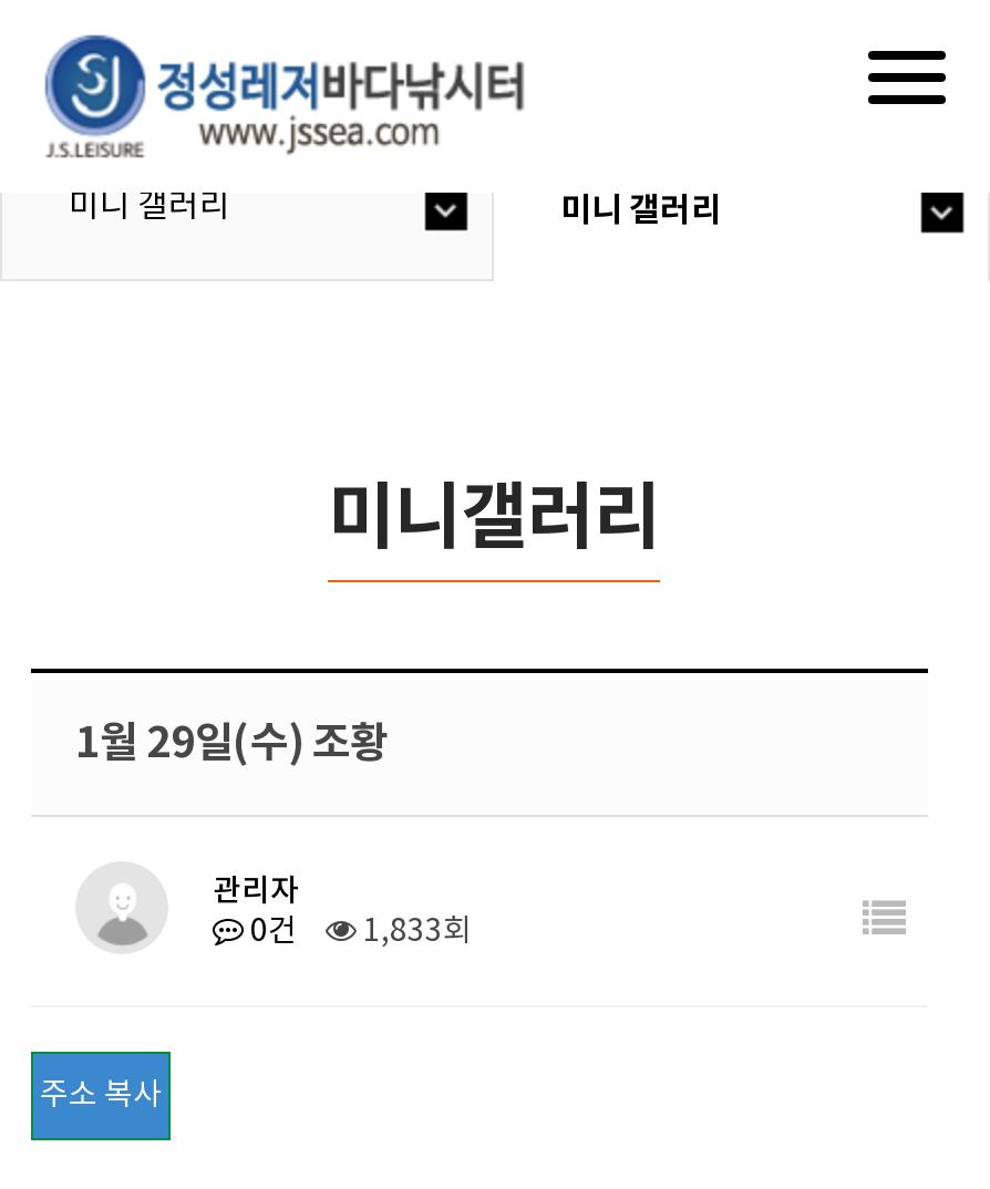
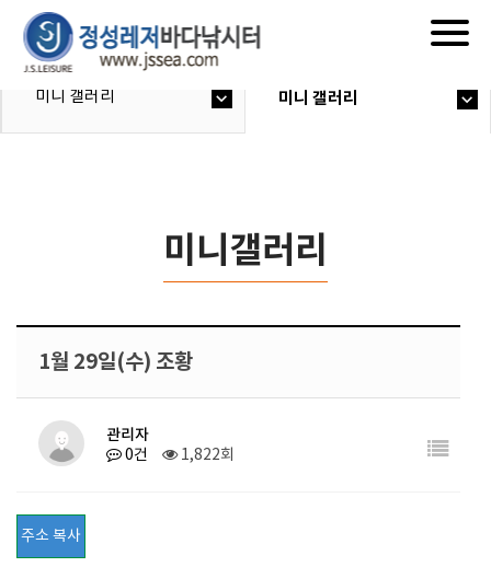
[244,914,472,950] 0건 1,833회 -> [122,447,235,464] 0건 1,822회

